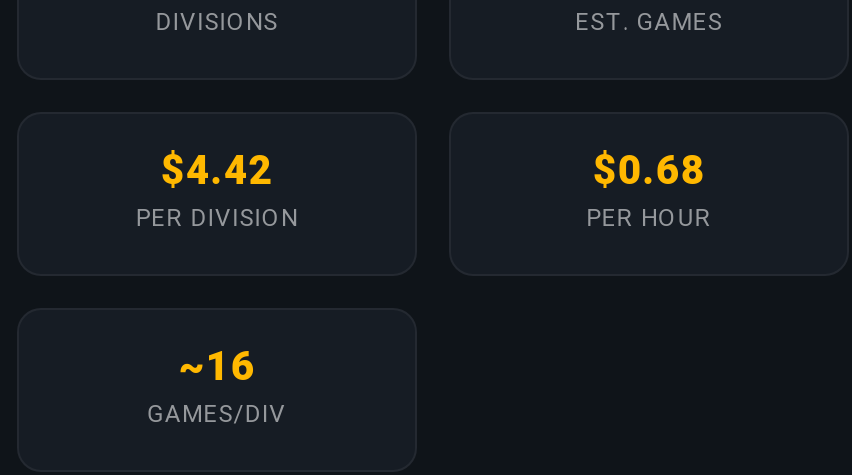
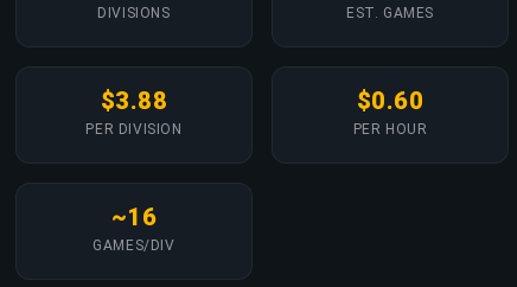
[161,145,273,193] $4.42 -> [101,86,167,114] $3.88
[593,145,705,193] $0.68 -> [357,86,424,114] $0.60

